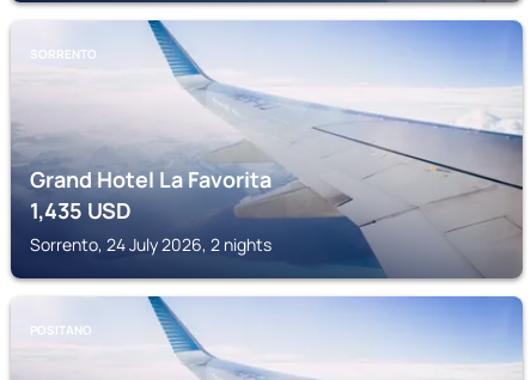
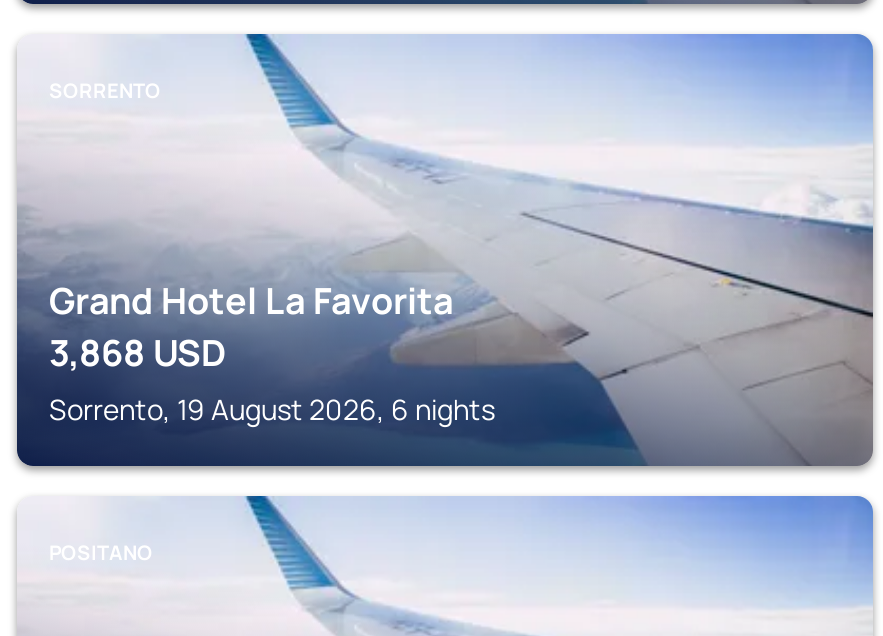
[30,196,132,225] 1,435 USD -> [49,328,227,376] 3,868 USD
[30,233,271,256] Sorrento, 24 July 2026, 2 nights -> [49,390,495,428] Sorrento, 19 August 2026, 6 nights

